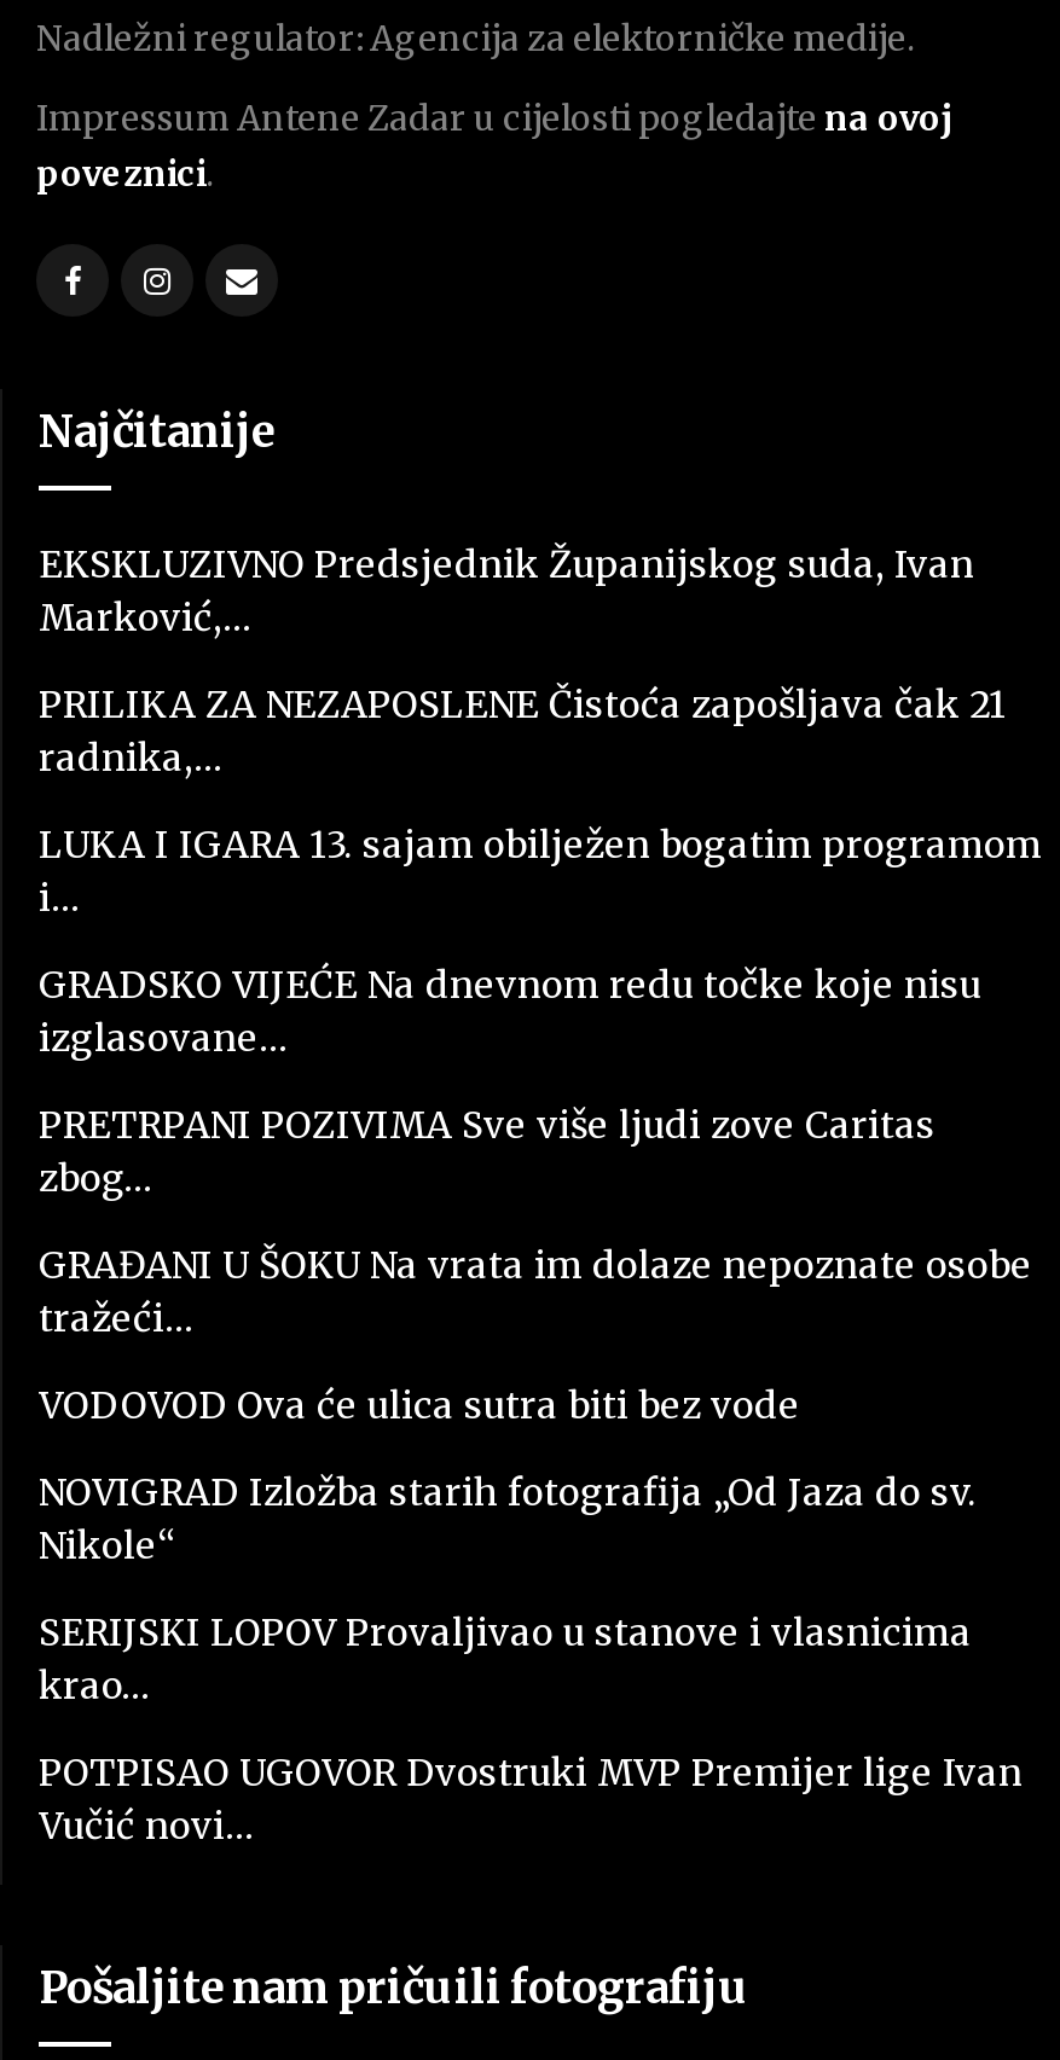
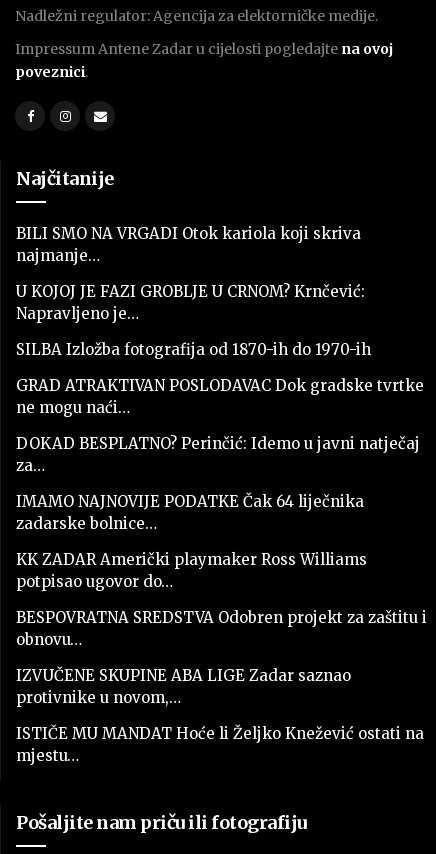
[39,542,974,641] EKSKLUZIVNO Predsjednik Županijskog suda, Ivan | Marković,… -> [16,224,361,265] BILI SMO NA VRGADI Otok kariola koji skriva | najmanje…
[39,682,1006,781] PRILIKA ZA NEZAPOSLENE Čistoća zapošljava čak 21 | radnika,… -> [16,282,365,323] U KOJOJ JE FAZI GROBLJE U CRNOM? Krnčević: | Napravljeno je…
[39,822,1042,921] LUKA I IGARA 13. sajam obilježen bogatim programom | i… -> [16,340,371,359] SILBA Izložba fotografija od 1870-ih do 1970-ih
[39,962,981,1061] GRADSKO VIJEĆE Na dnevnom redu točke koje nisu | izglasovane… -> [16,376,424,417] GRAD ATRAKTIVAN POSLODAVAC Dok gradske tvrtke | ne mogu naći…
[39,1102,936,1201] PRETRPANI POZIVIMA Sve više ljudi zove Caritas | zbog… -> [16,434,420,475] DOKAD BESPLATNO? Perinčić: Idemo u javni natječaj | za…
[39,1242,1032,1341] GRAĐANI U ŠOKU Na vrata im dolaze nepoznate osobe | tražeći… -> [16,492,364,533] IMAMO NAJNOVIJE PODATKE Čak 64 liječnika | zadarske bolnice…
[39,1382,800,1428] VODOVOD Ova će ulica sutra biti bez vode -> [16,550,367,591] KK ZADAR Američki playmaker Ross Williams | potpisao ugovor do…
[39,1469,977,1568] NOVIGRAD Izložba starih fotografija „Od Jaza do sv. | Nikole“ -> [16,608,427,649] BESPOVRATNA SREDSTVA Odobren projekt za zaštitu i | obnovu…
[39,1610,972,1709] SERIJSKI LOPOV Provaljivao u stanove i vlasnicima | krao… -> [16,666,351,707] IZVUČENE SKUPINE ABA LIGE Zadar saznao | protivnike u novom,…
[39,1750,1023,1849] POTPISAO UGOVOR Dvostruki MVP Premijer lige Ivan | Vučić novi… -> [16,724,424,765] ISTIČE MU MANDAT Hoće li Željko Knežević ostati na | mjestu…

